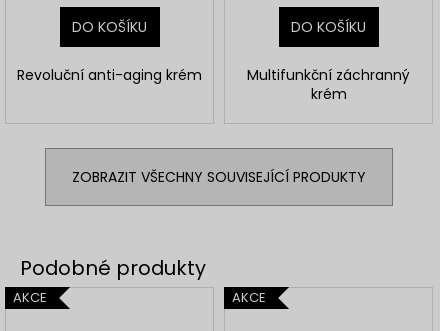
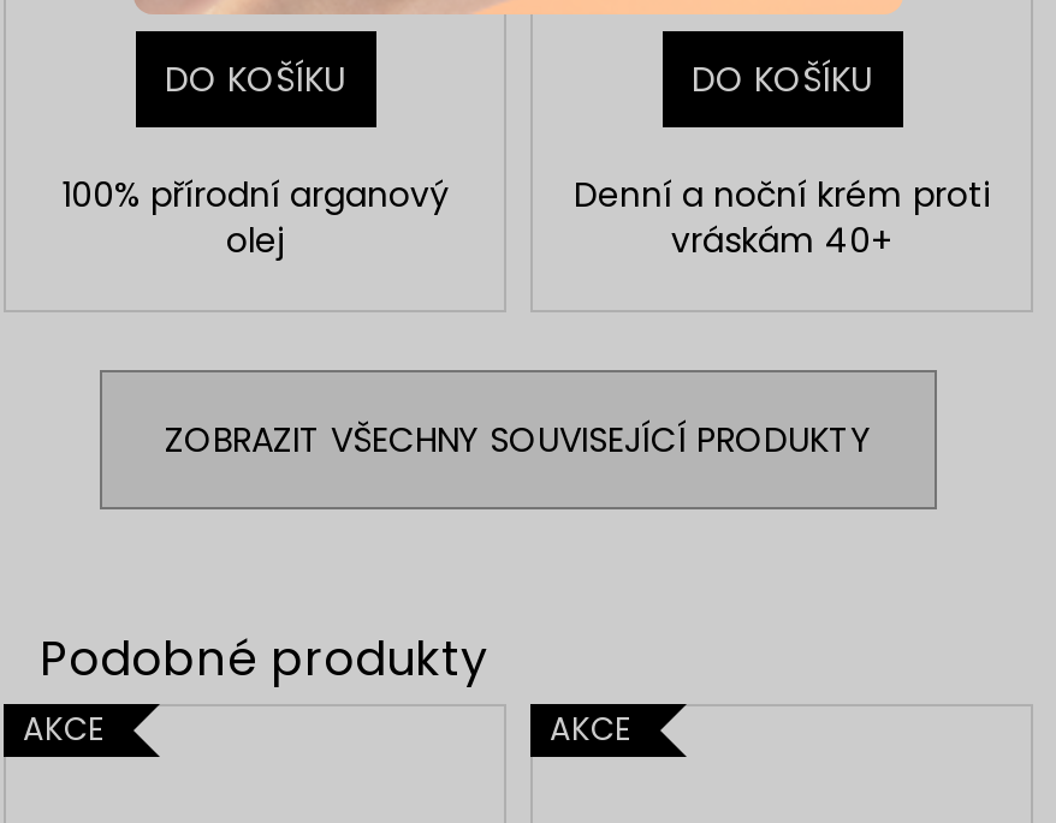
[17,65,202,85] Revoluční anti-aging krém -> [61,170,449,264] 100% přírodní arganový | olej
[247,65,410,104] Multifunkční záchranný | krém -> [574,170,990,264] Denní a noční krém proti | vráskám 40+

